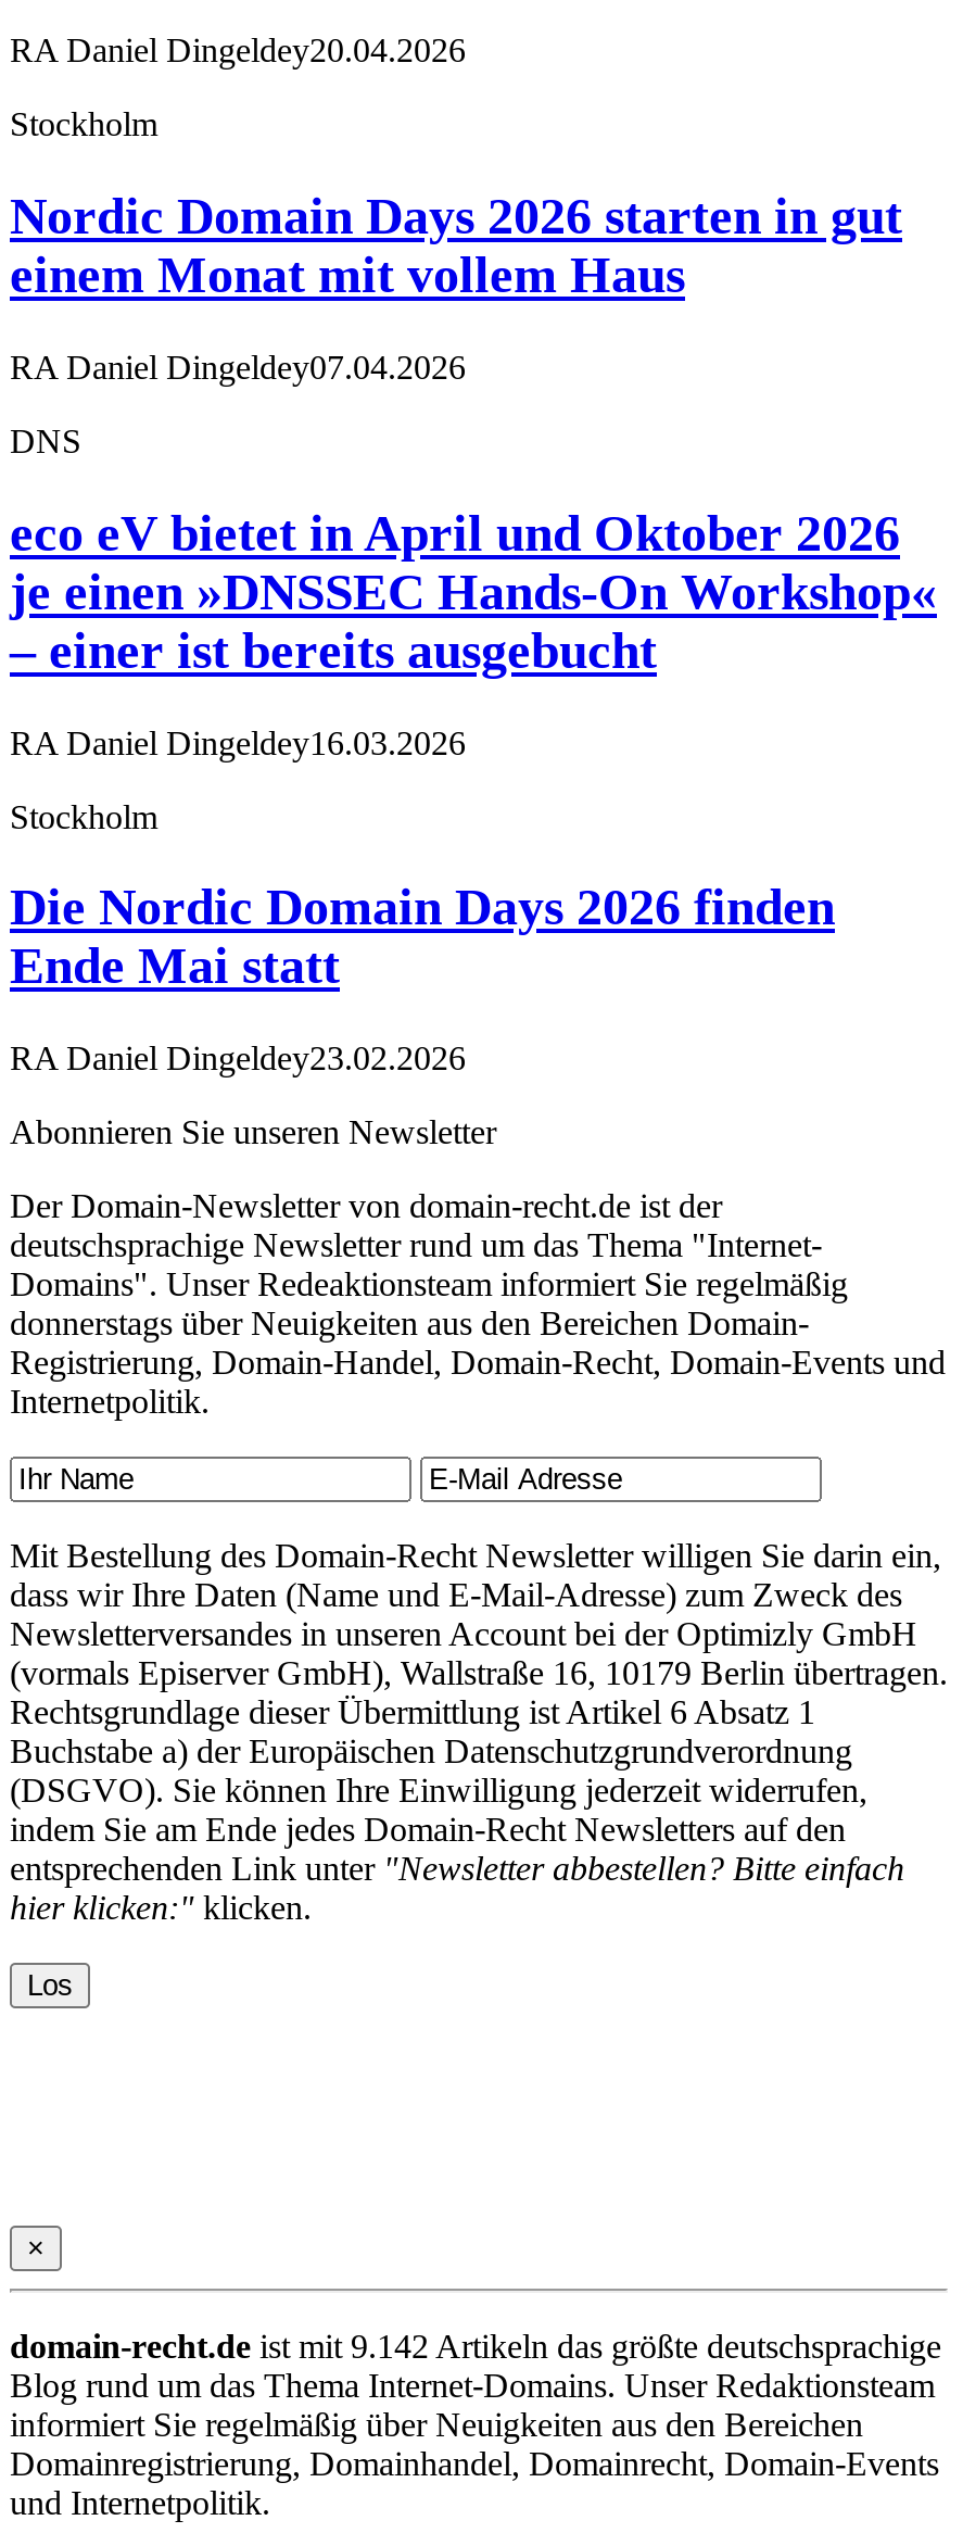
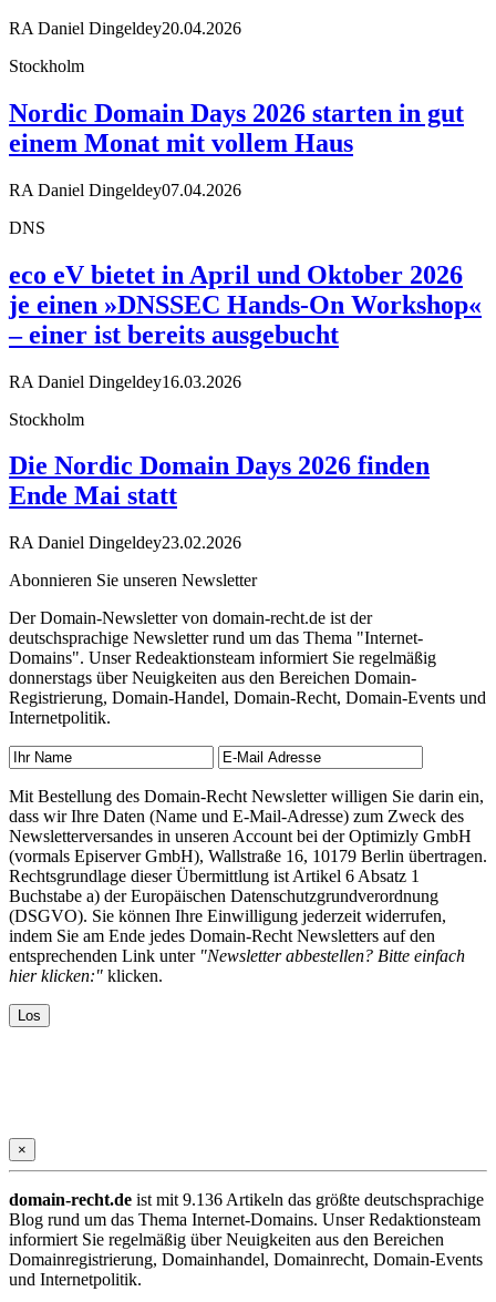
[10,2329,941,2366] domain-recht.de ist mit 9.142 Artikeln das größte deutschsprachige -> [9,1191,484,1209] domain-recht.de ist mit 9.136 Artikeln das größte deutschsprachige

